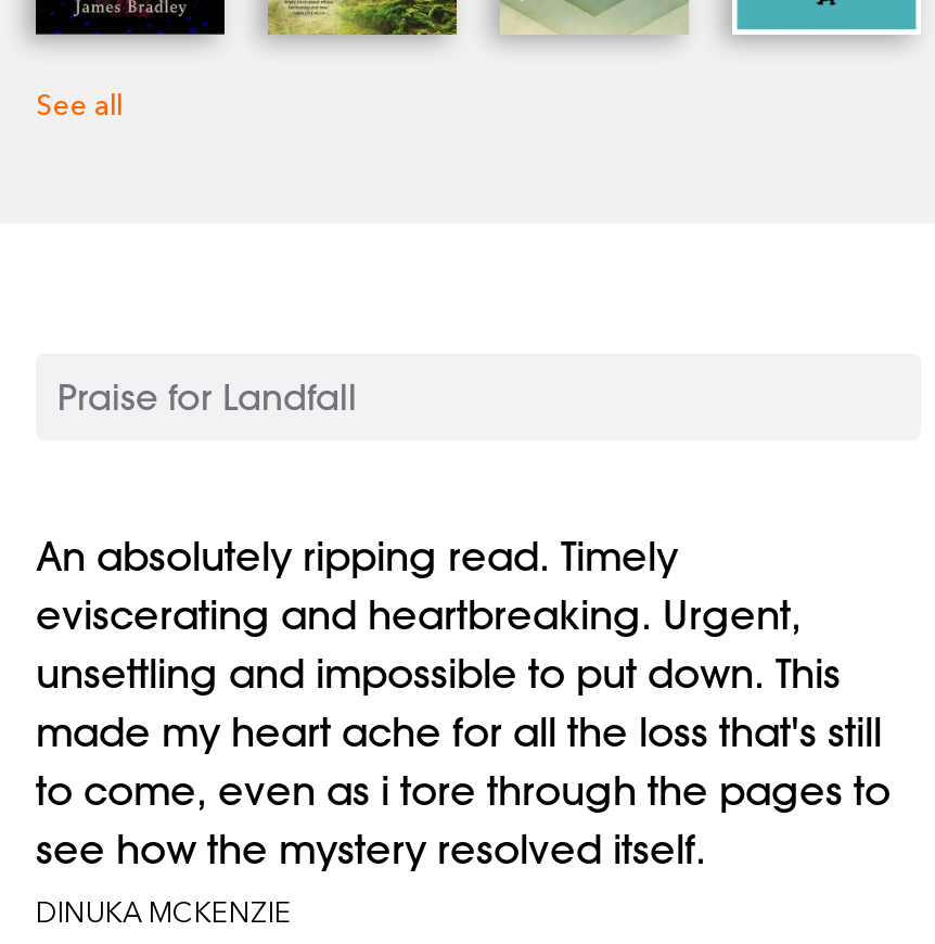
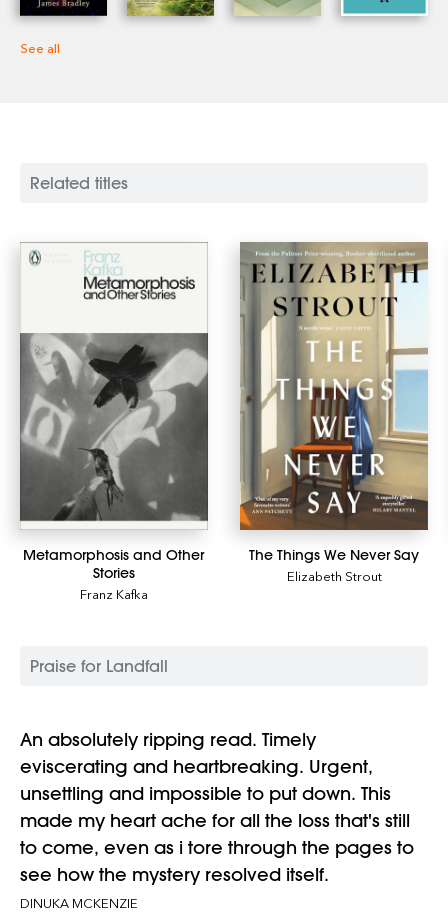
none -> [18,241,209,603] [image] | Metamorphosis and Other | Stories | Franz Kafka
none -> [30,173,128,193] Related titles
none -> [236,241,429,585] [image] | The Things We Never Say | Elizabeth Strout

